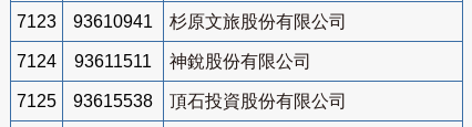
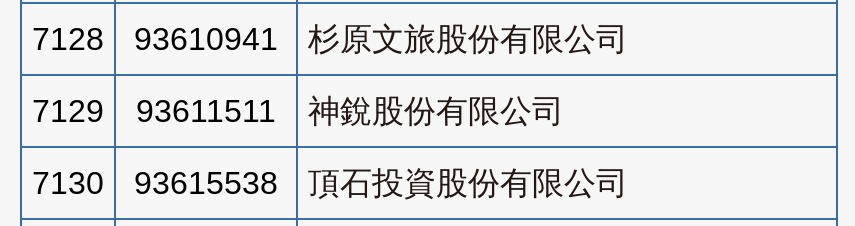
[17,12,347,31] 7123 93610941 杉原文旅股份有限公司 -> [32,22,628,56] 7128 93610941 杉原文旅股份有限公司
[17,52,311,71] 7124 93611511 神銳股份有限公司 -> [32,94,564,128] 7129 93611511 神銳股份有限公司
[17,92,347,110] 7125 93615538 頂石投資股份有限公司 -> [32,166,628,200] 7130 93615538 頂石投資股份有限公司

